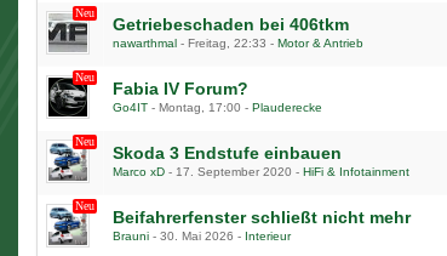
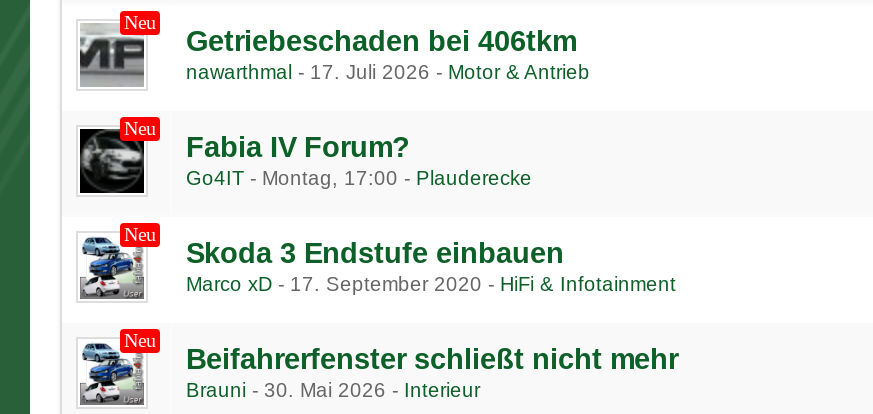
[113,36,363,50] nawarthmal - Freitag, 22:33 - Motor & Antrieb -> [186,61,590,83] nawarthmal - 17. Juli 2026 - Motor & Antrieb

